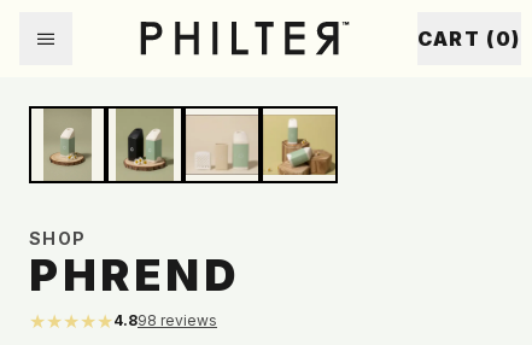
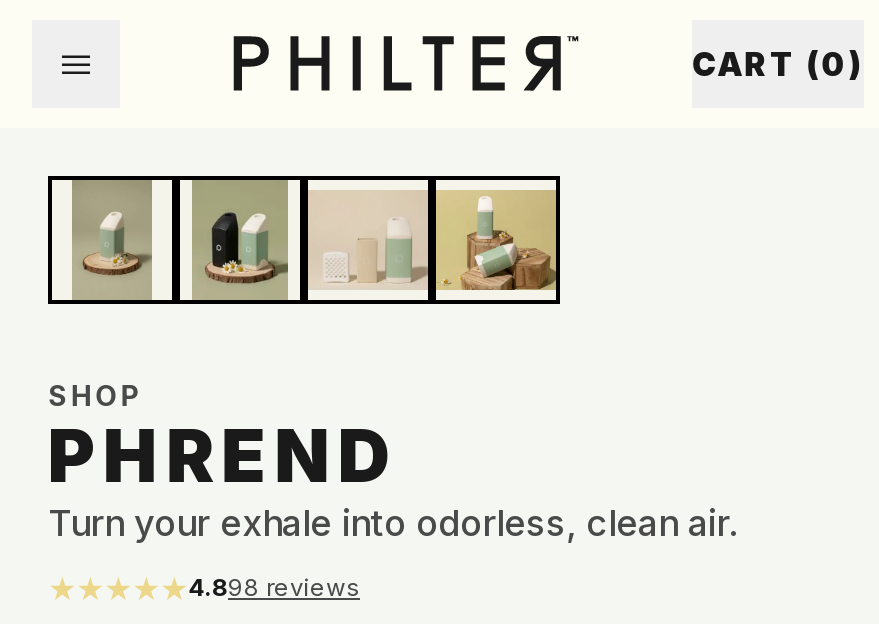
none -> [48,502,738,544] Turn your exhale into odorless, clean air.

